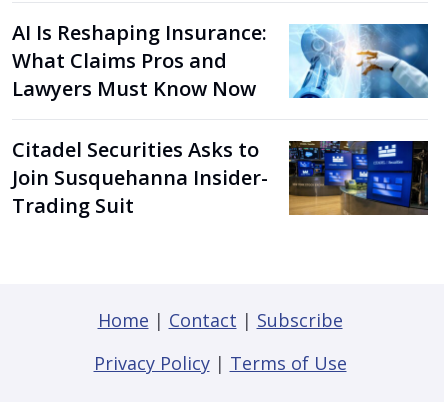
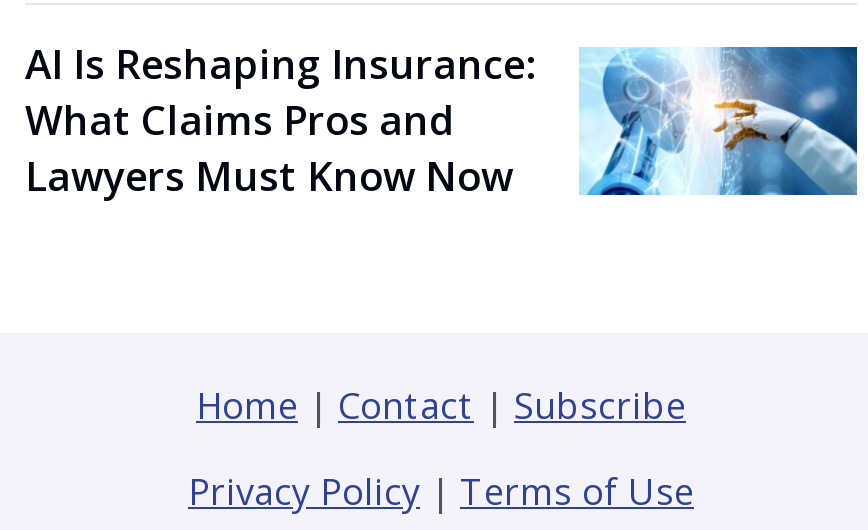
[12,136,429,219] [image] | Citadel Securities Asks to | Join Susquehanna Insider- | Trading Suit -> none

